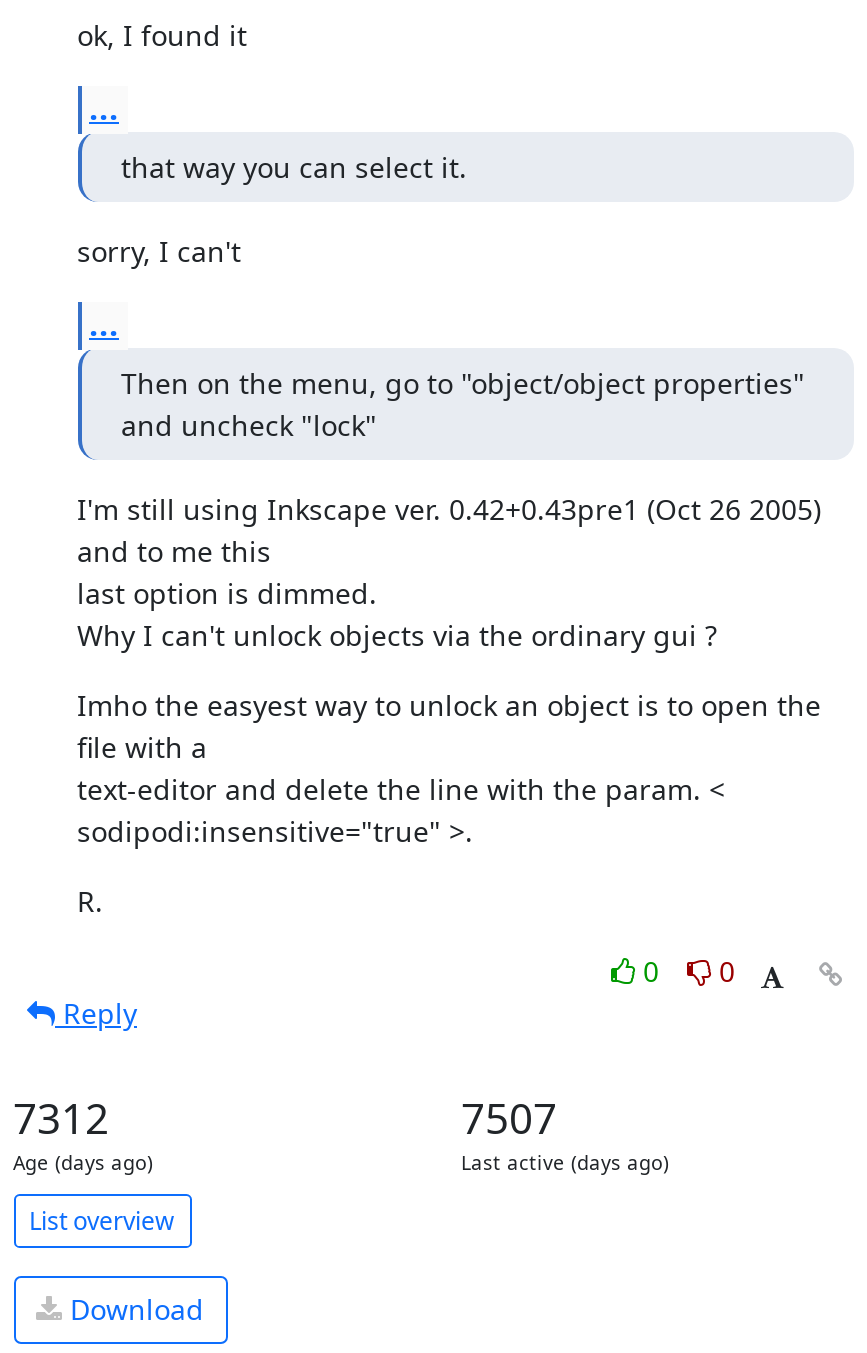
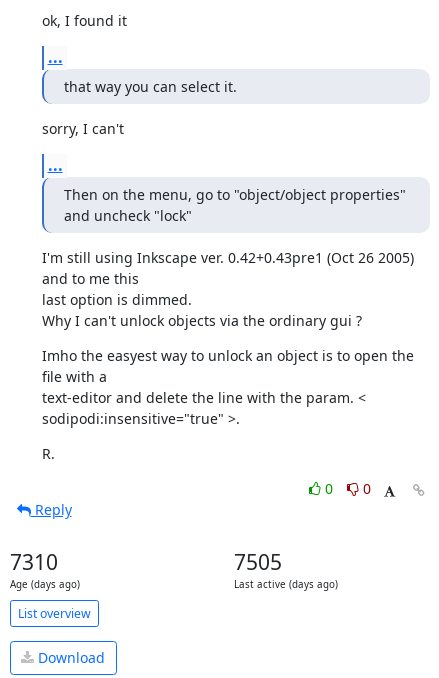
[13,1090,109,1146] 7312 -> [9,548,57,576] 7310
[461,1090,557,1146] 7507 -> [233,548,281,576] 7505

